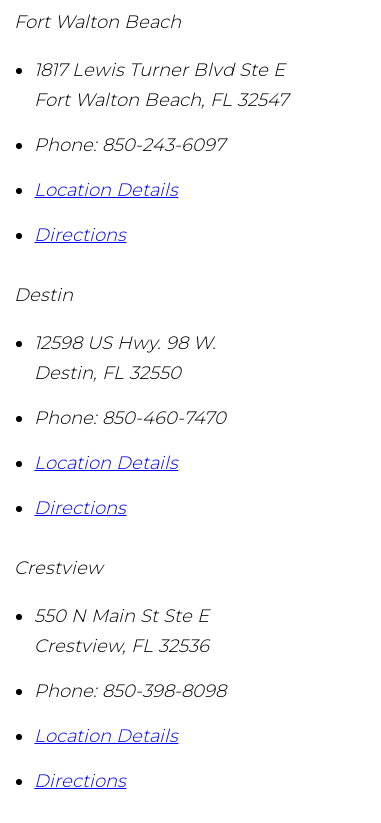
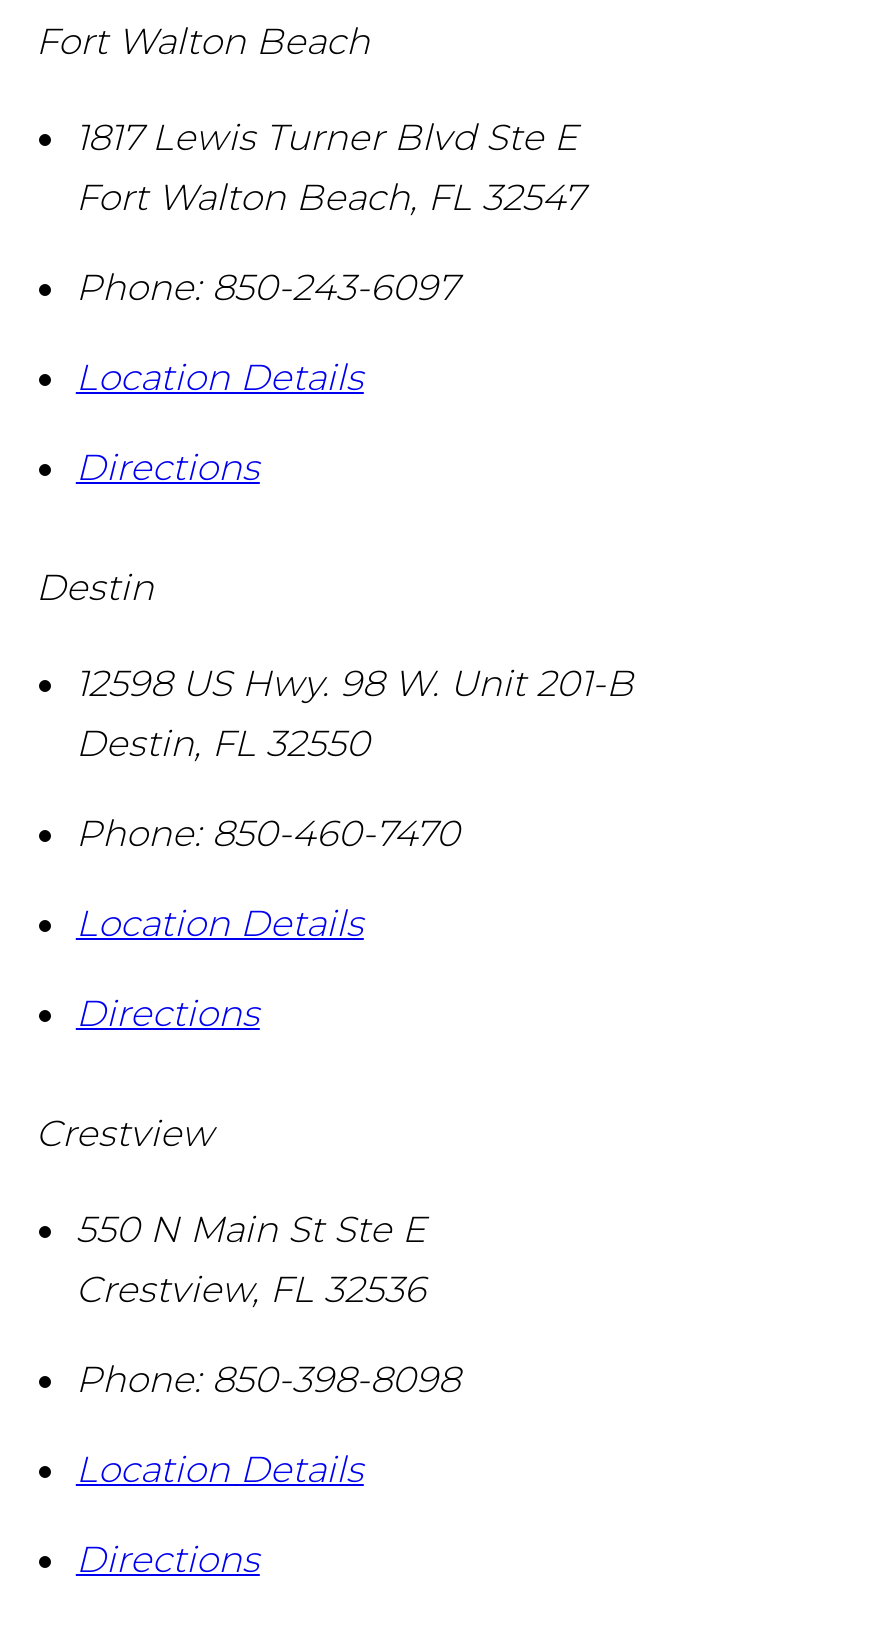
[34,332,216,354] 12598 US Hwy. 98 W. -> [76,662,634,706] 12598 US Hwy. 98 W. Unit 201-B

